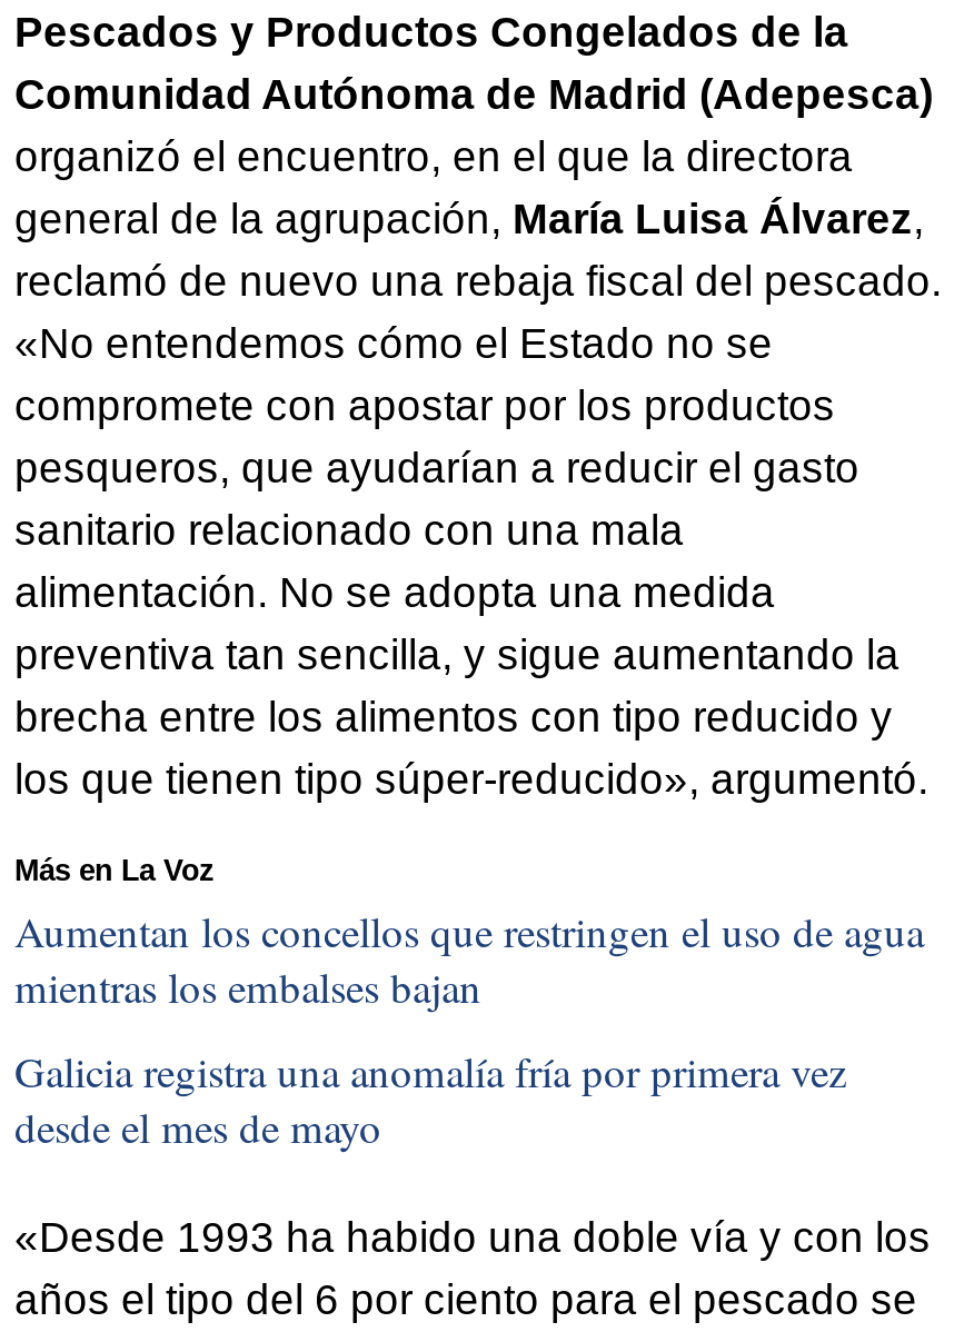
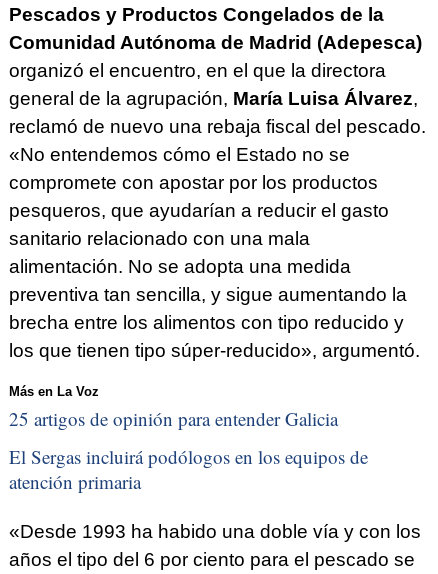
[14,903,924,1015] Aumentan los concellos que restringen el uso de agua | mientras los embalses bajan -> [9,406,338,431] 25 artigos de opinión para entender Galicia
[14,1042,846,1154] Galicia registra una anomalía fría por primera vez | desde el mes de mayo -> [9,444,368,494] El Sergas incluirá podólogos en los equipos de | atención primaria

